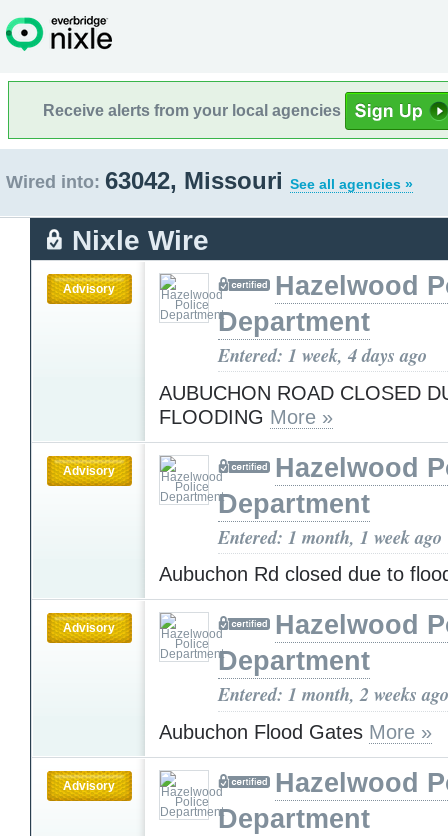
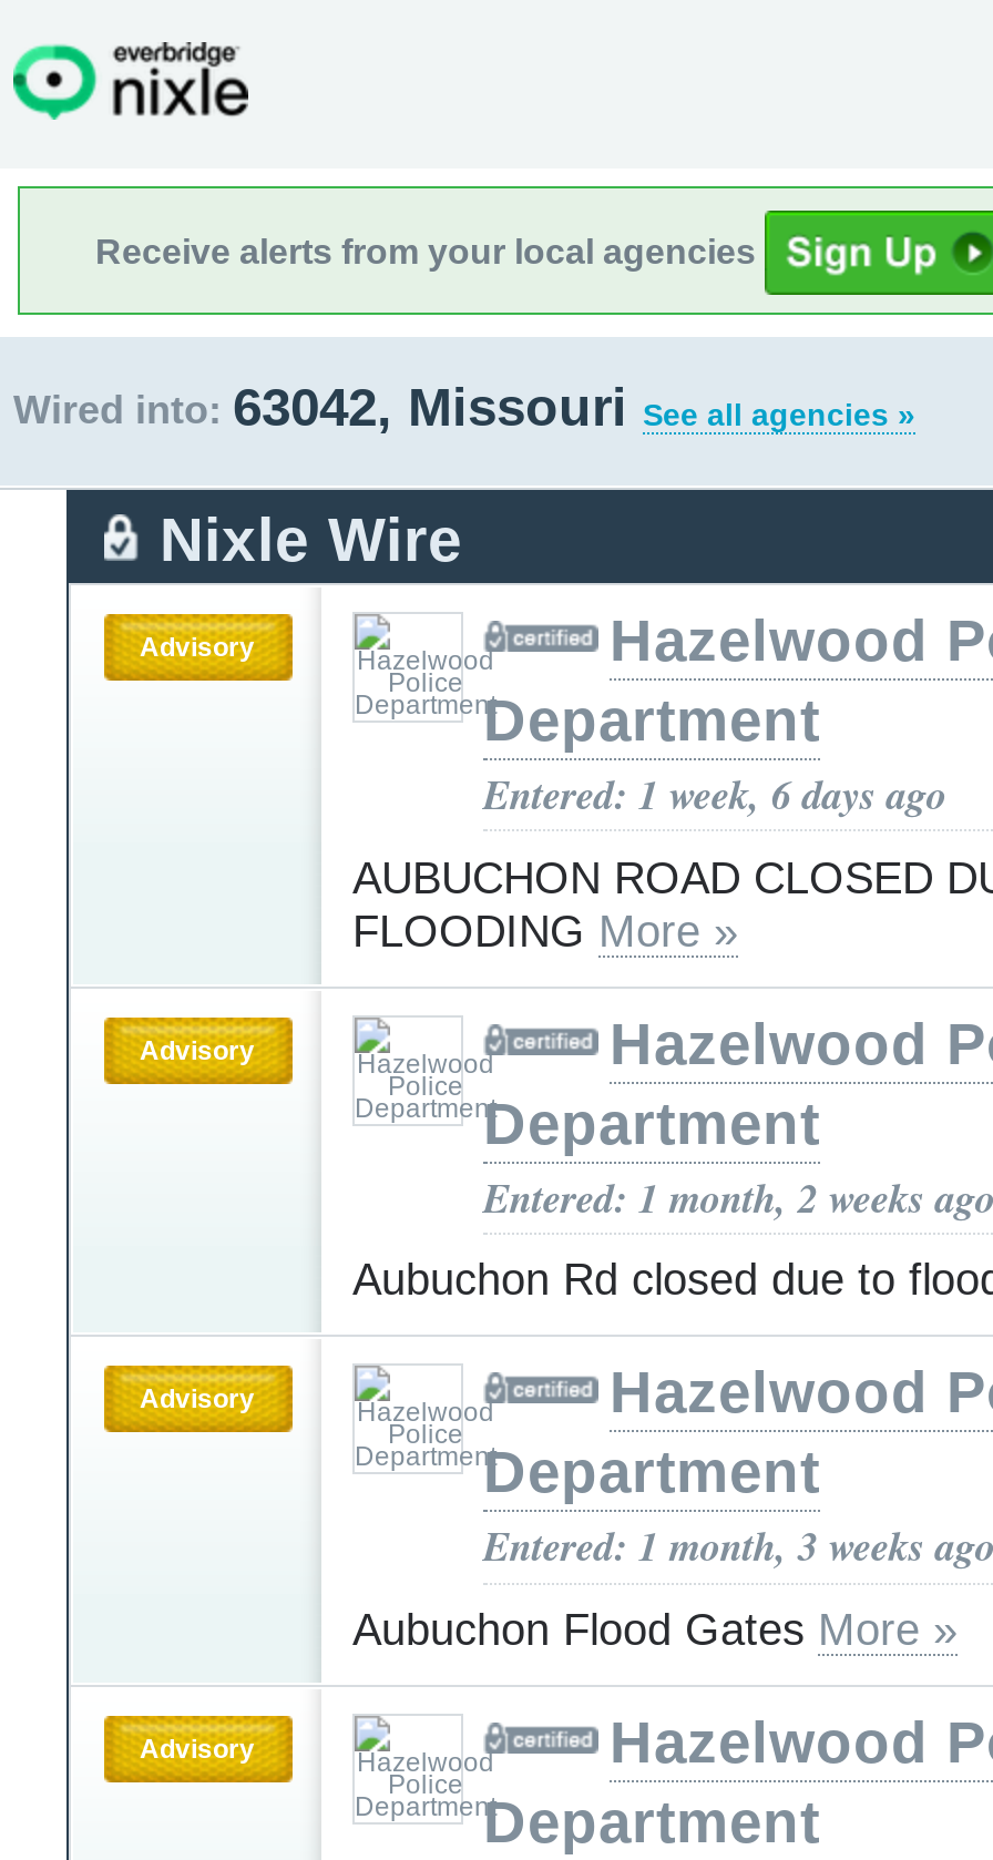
[218,342,427,368] Entered: 1 week, 4 days ago -> [483,765,946,822] Entered: 1 week, 6 days ago
[218,523,442,549] Entered: 1 month, 1 week ago -> none
moved [218,681,448,707] -> [483,1167,993,1225]: Entered: 1 month, 2 weeks ago
none -> [483,1517,993,1574] Entered: 1 month, 3 weeks ago

